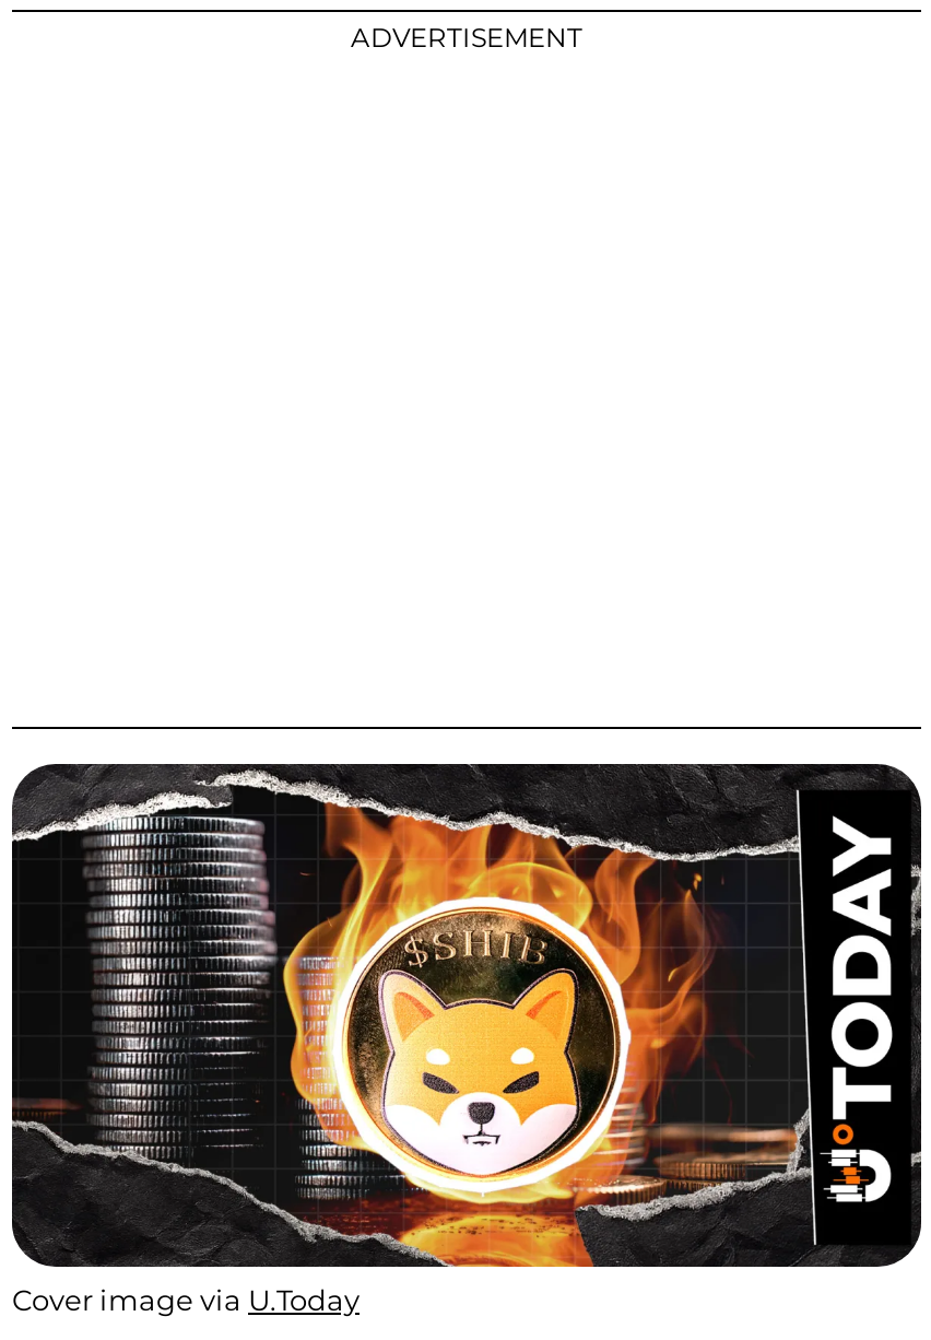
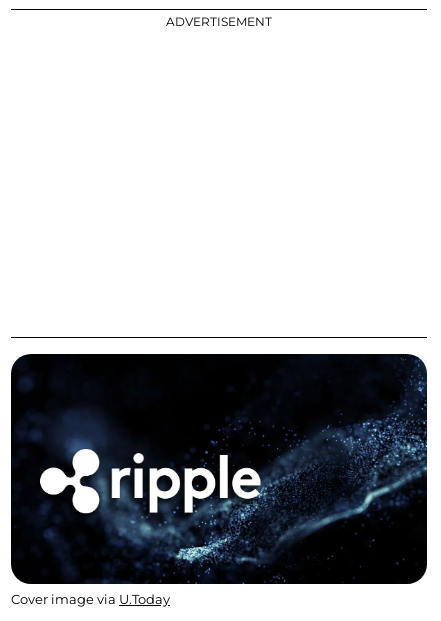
[10,764,921,1269] [image] -> [11,355,428,585] [image]

